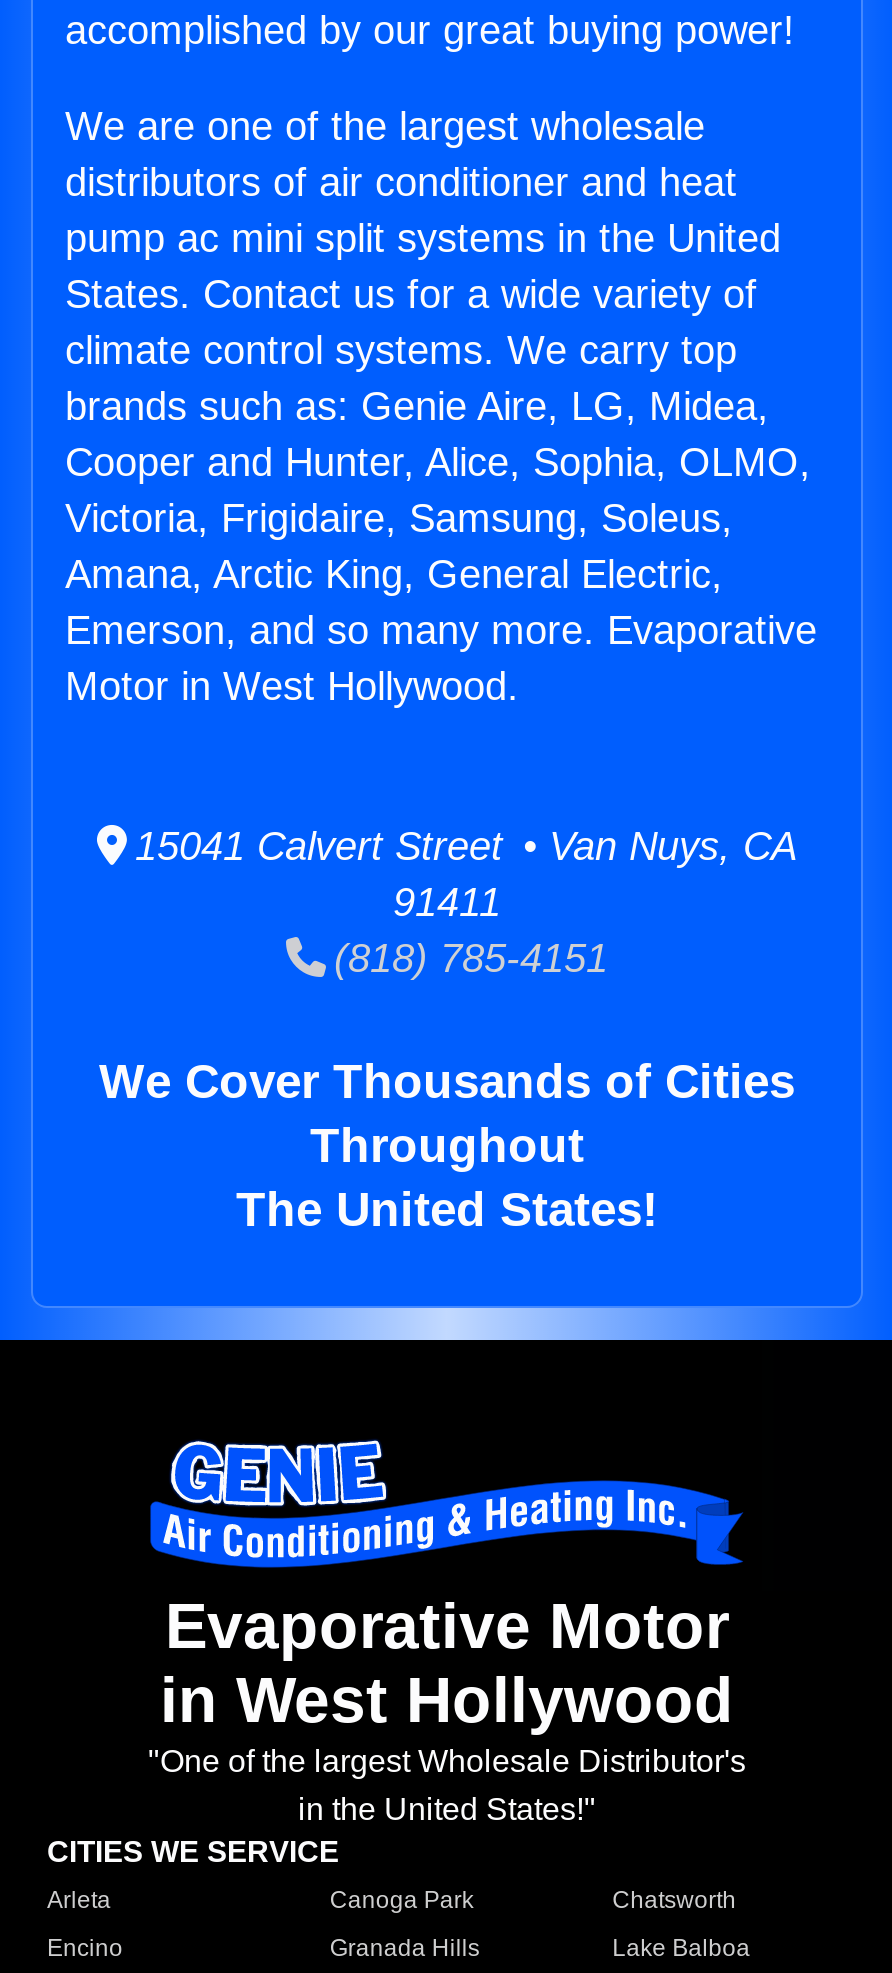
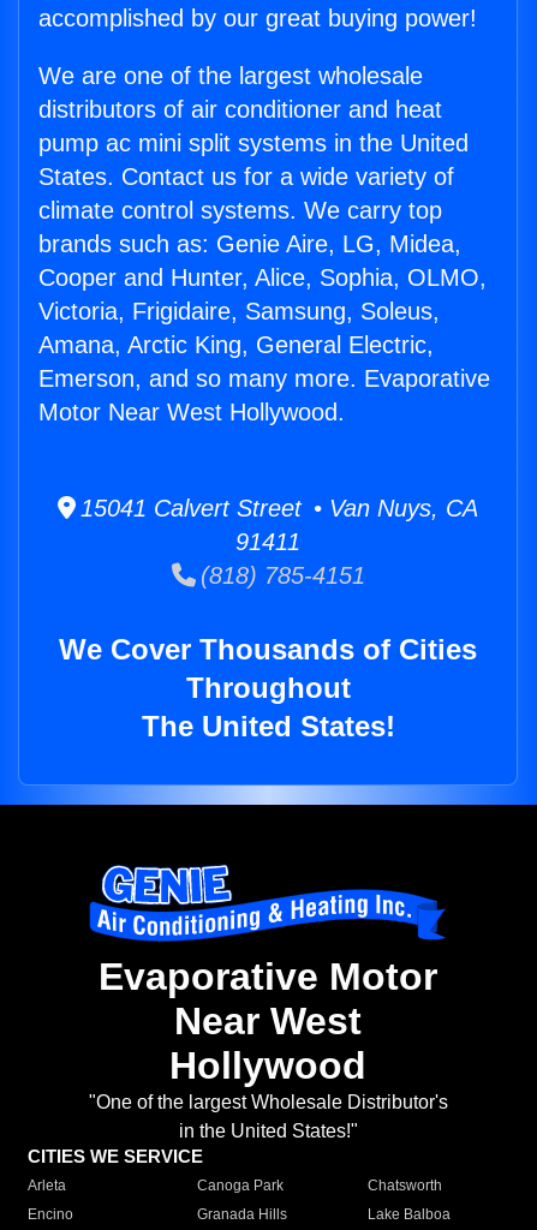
[65,664,519,708] Motor in West Hollywood. -> [38,399,345,425] Motor Near West Hollywood.
[160,1665,734,1737] in West Hollywood -> [169,1000,366,1087] Near West | Hollywood

